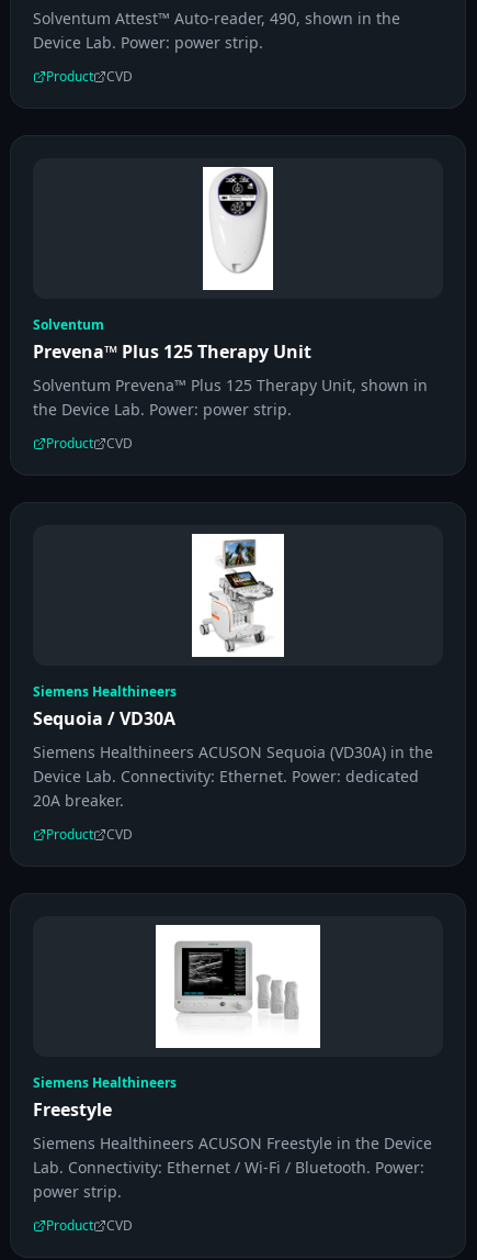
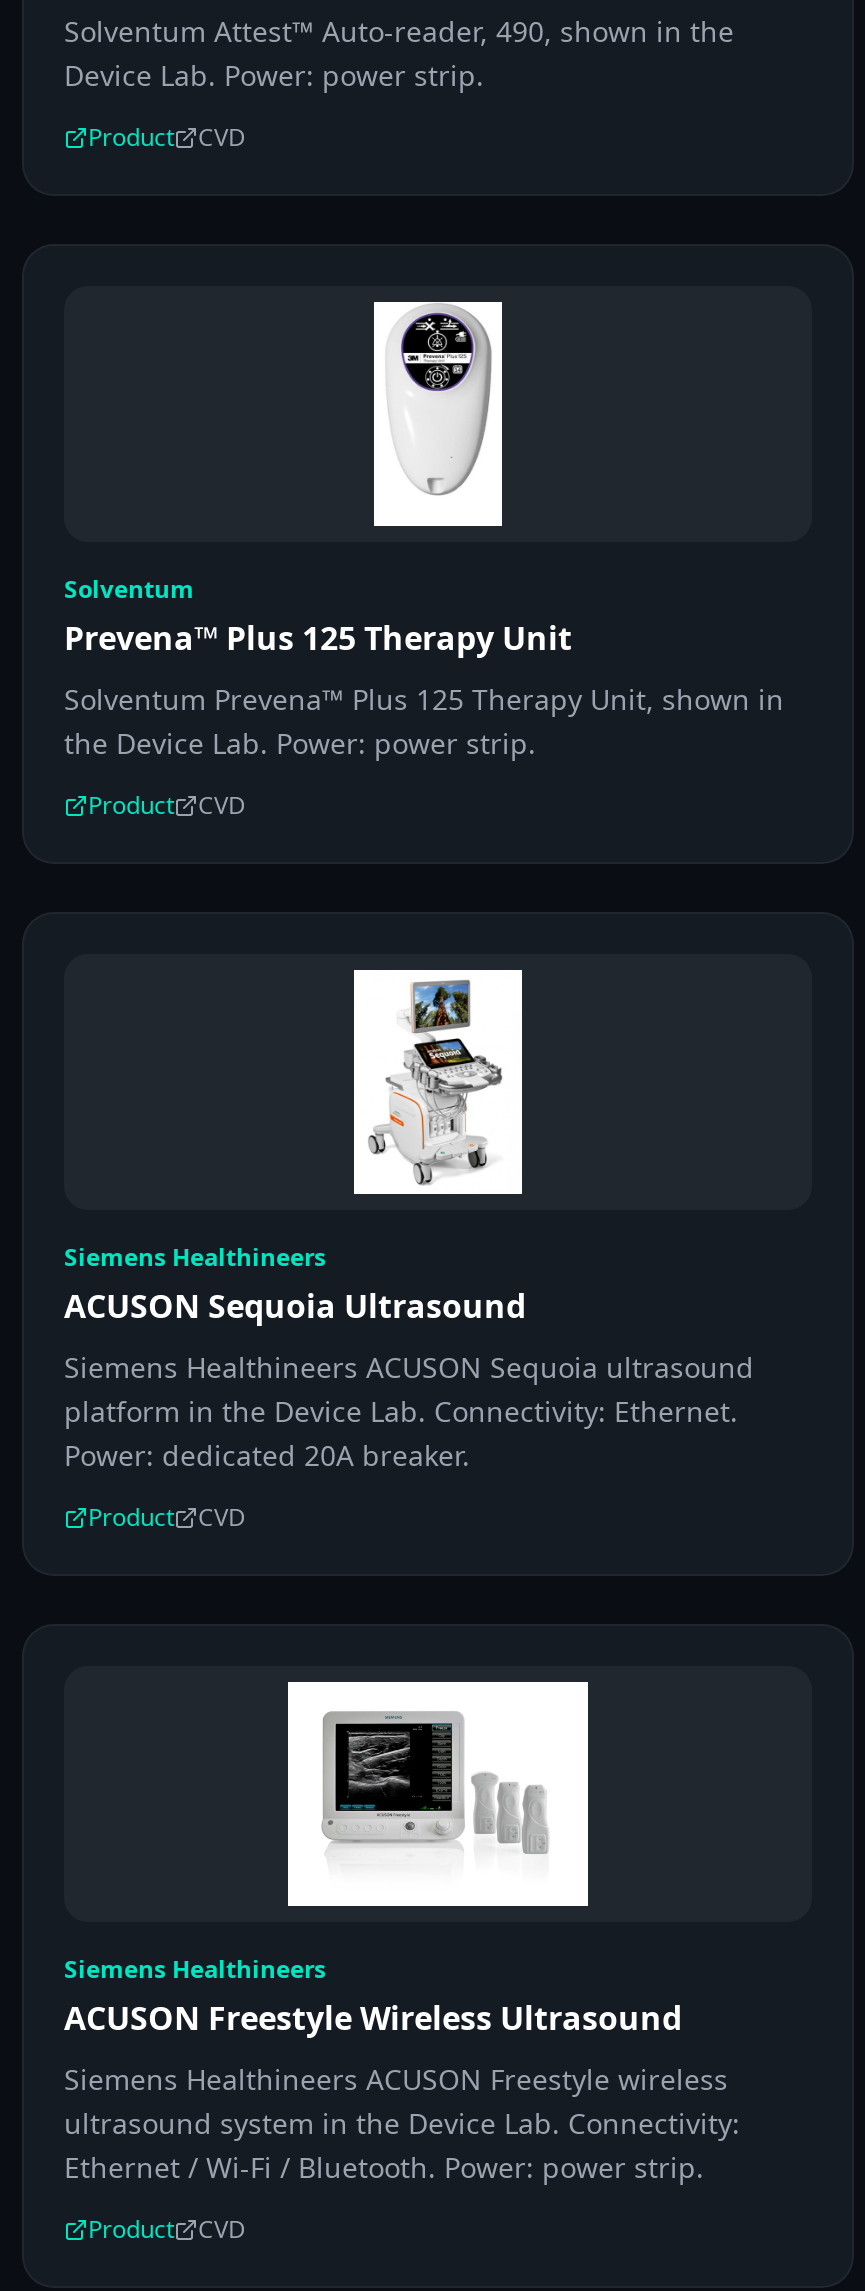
[33,706,175,731] Sequoia / VD30A -> [64,1284,526,1328] ACUSON Sequoia Ultrasound
[33,741,433,811] Siemens Healthineers ACUSON Sequoia (VD30A) in the | Device Lab. Connectivity: Ethernet. Power: dedicated | 20A breaker. -> [64,1348,754,1474] Siemens Healthineers ACUSON Sequoia ultrasound | platform in the Device Lab. Connectivity: Ethernet. | Power: dedicated 20A breaker.
[33,1097,112,1122] Freestyle -> [64,1996,682,2040] ACUSON Freestyle Wireless Ultrasound
[33,1133,432,1202] Siemens Healthineers ACUSON Freestyle in the Device | Lab. Connectivity: Ethernet / Wi-Fi / Bluetooth. Power: | power strip. -> [64,2060,740,2186] Siemens Healthineers ACUSON Freestyle wireless | ultrasound system in the Device Lab. Connectivity: | Ethernet / Wi-Fi / Bluetooth. Power: power strip.

